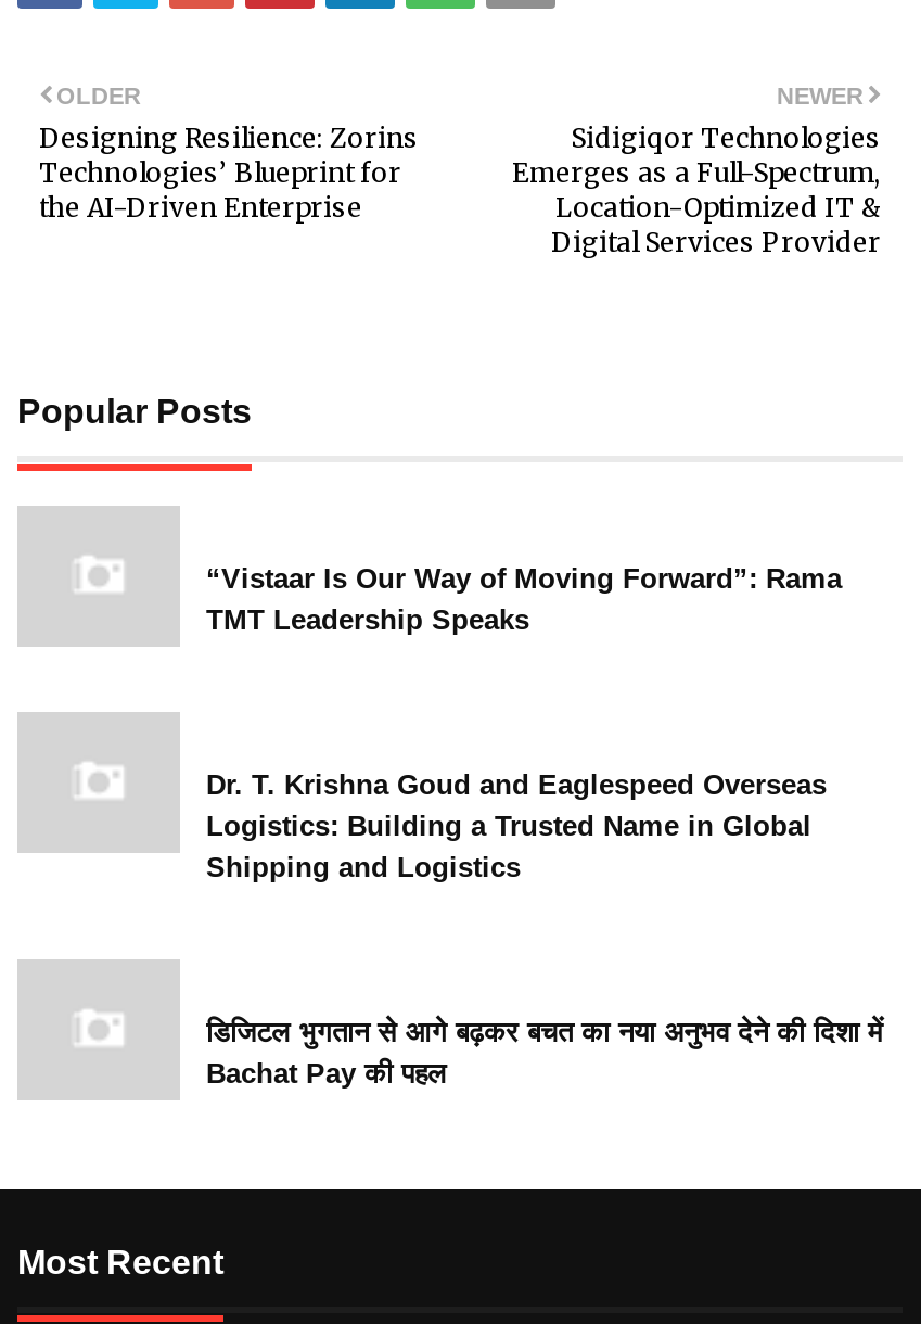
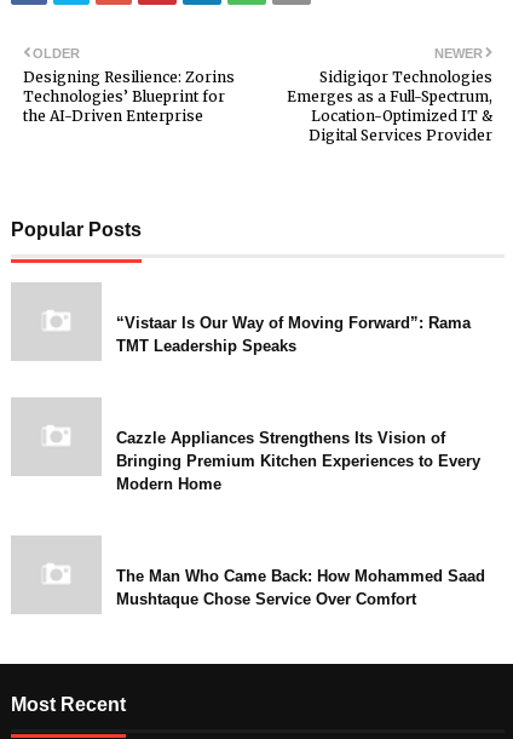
[206,768,827,883] Dr. T. Krishna Goud and Eaglespeed Overseas | Logistics: Building a Trusted Name in Global | Shipping and Logistics -> [116,429,480,493] Cazzle Appliances Strengthens Its Vision of | Bringing Premium Kitchen Experiences to Every | Modern Home
[206,1016,883,1090] डिजिटल भुगतान से आगे बढ़कर बचत का नया अनुभव देने की दिशा में | Bachat Pay की पहल -> [116,567,485,608] The Man Who Came Back: How Mohammed Saad | Mushtaque Chose Service Over Comfort

